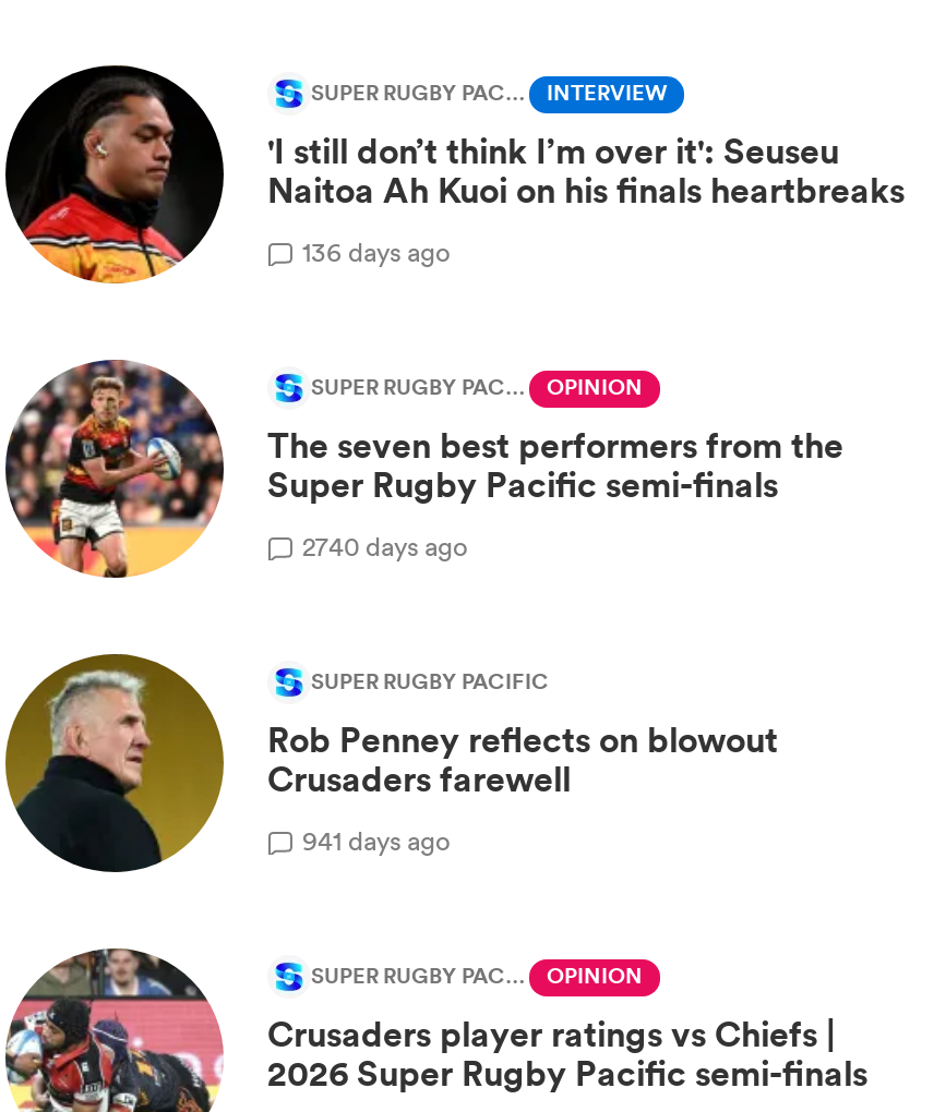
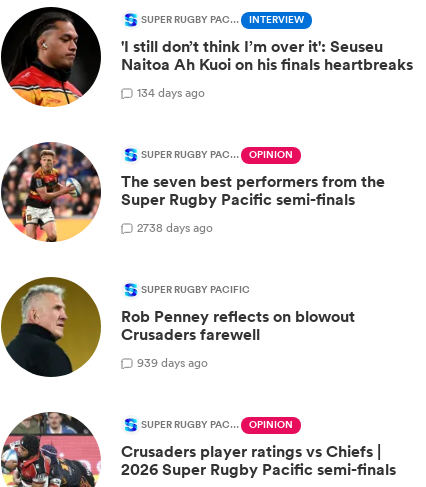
[302,232,451,269] 136 days ago -> [137,84,205,101] 134 days ago
[302,527,468,564] 2740 days ago -> [137,219,213,236] 2738 days ago
[302,821,451,858] 941 days ago -> [137,354,208,371] 939 days ago

